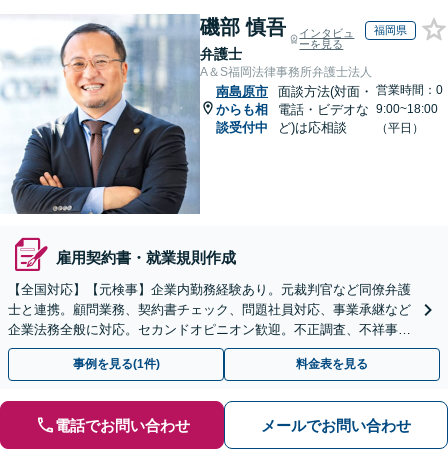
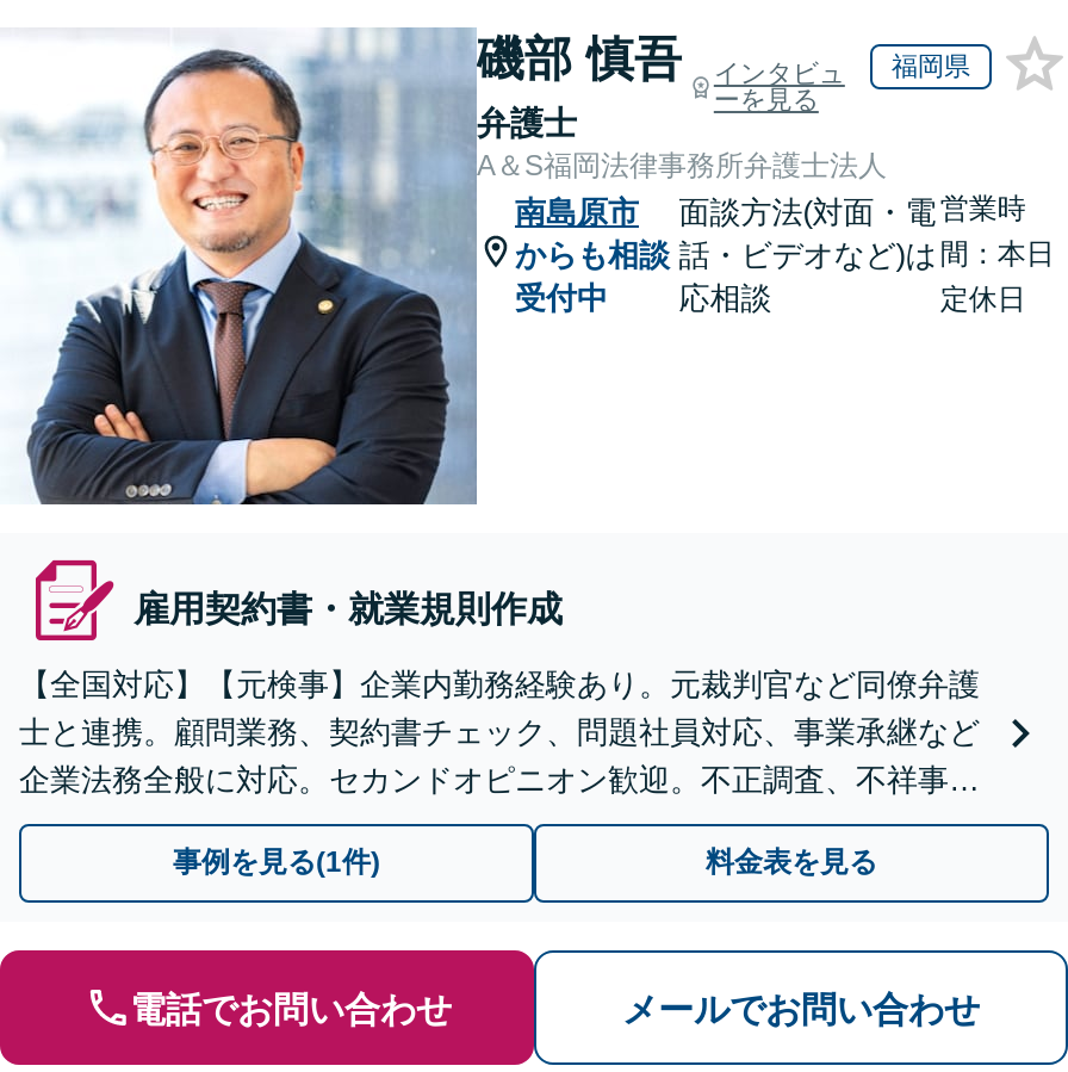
[376,83,443,135] 営業時間：0 | 9:00~18:00 | （平日） -> [940,192,1055,316] 営業時 | 間：本日 | 定休日

